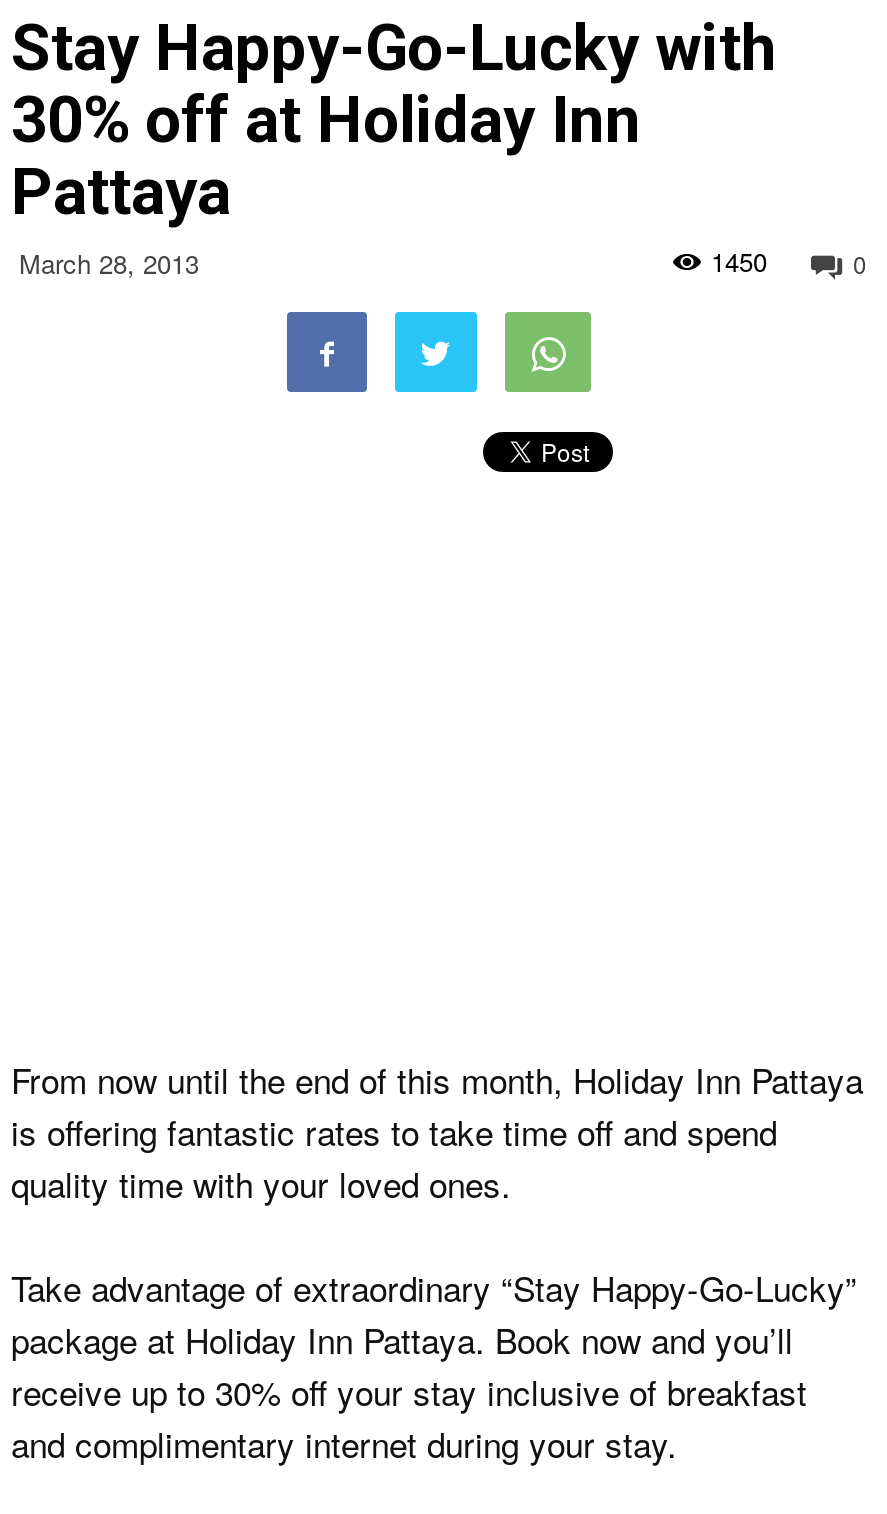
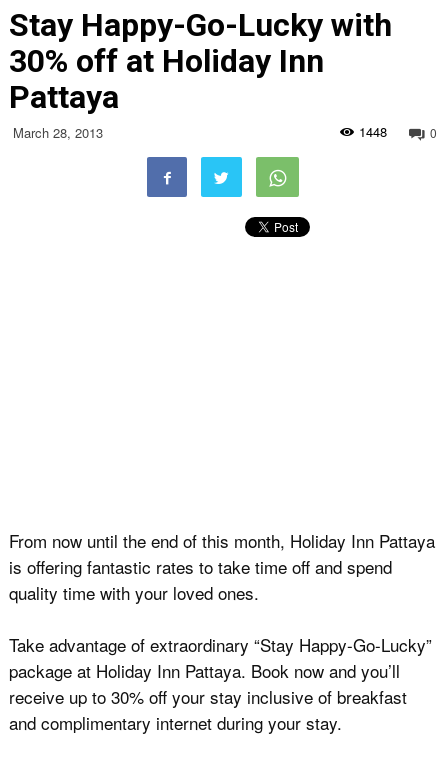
[711,242,767,280] 1450 -> [359,122,387,141] 1448

